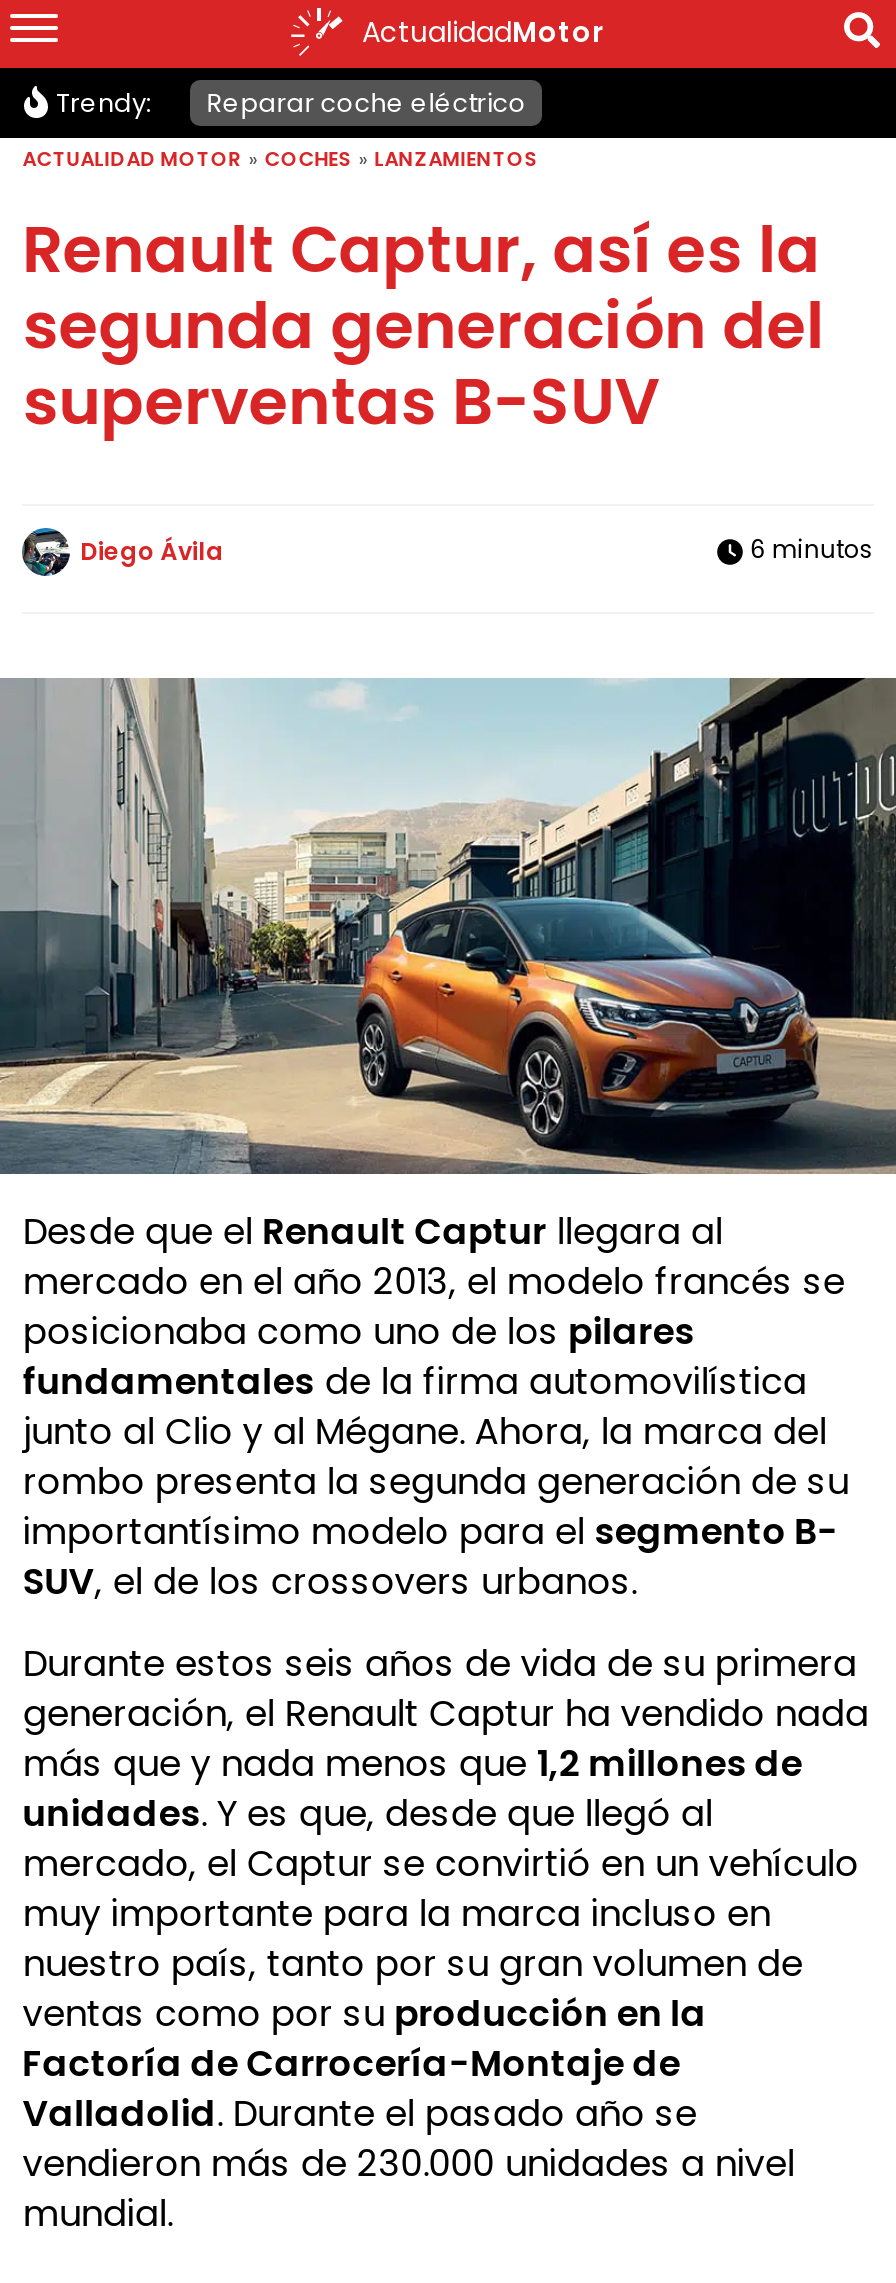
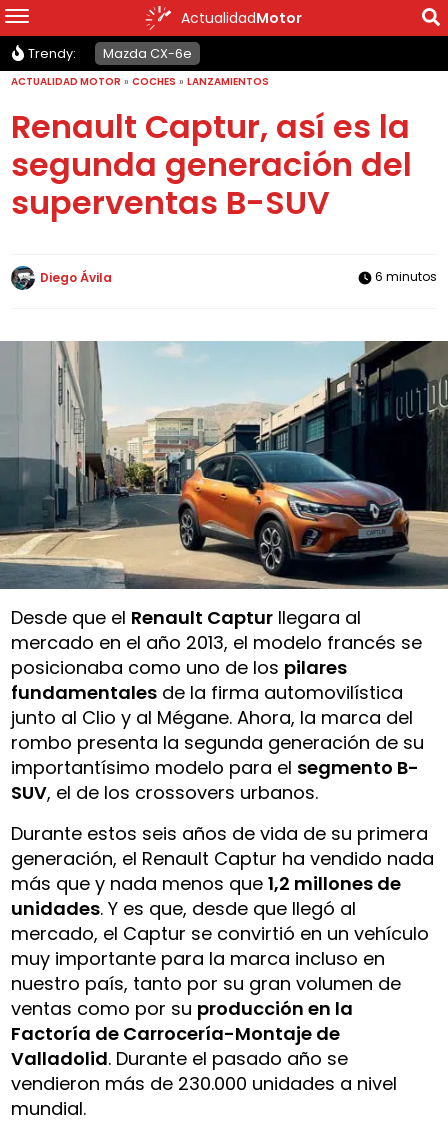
[206,86,526,120] Reparar coche eléctrico -> [103,45,192,62] Mazda CX-6e

